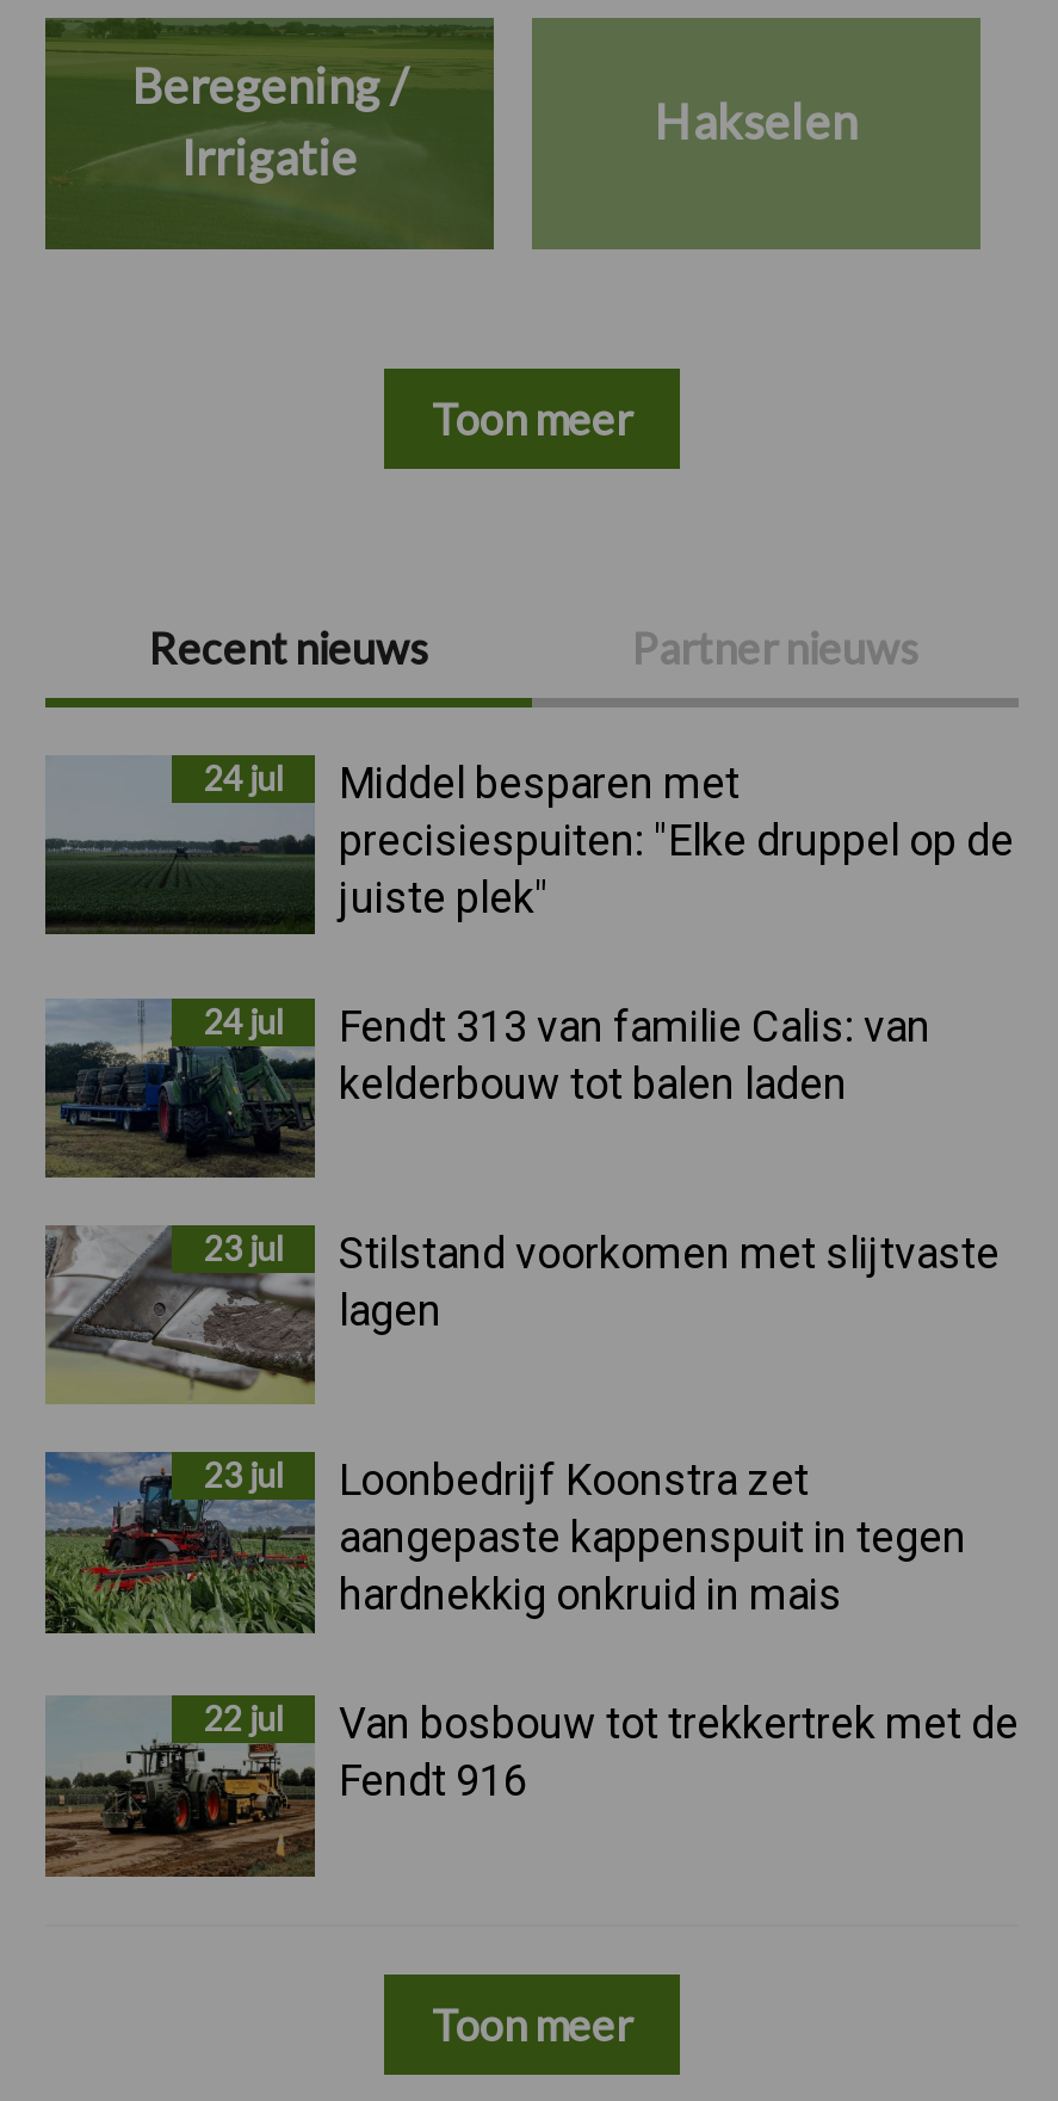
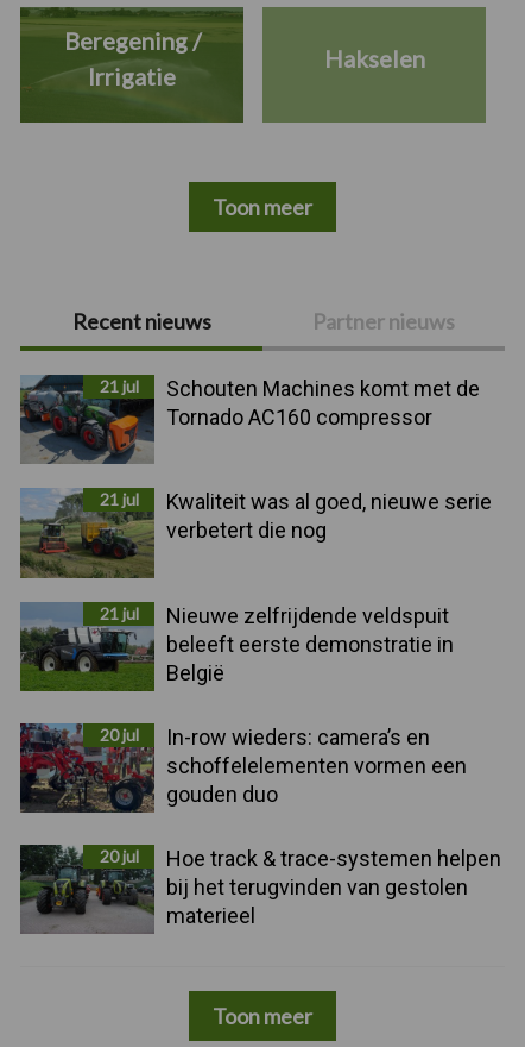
[45,754,1014,935] [image] | 24 jul | Middel besparen met | precisiespuiten: "Elke druppel op de | juiste plek" -> [19,375,480,465] [image] | 21 jul | Schouten Machines komt met de | Tornado AC160 compressor
[43,983,930,1179] [image] | 24 jul | Fendt 313 van familie Calis: van | kelderbouw tot balen laden -> [19,488,492,585] [image] | 21 jul | Kwaliteit was al goed, nieuwe serie | verbetert die nog
[43,1210,1000,1405] [image] | 23 jul | Stilstand voorkomen met slijtvaste | lagen -> [19,601,454,698] [image] | 21 jul | Nieuwe zelfrijdende veldspuit | beleeft eerste demonstratie in | België
[43,1448,966,1635] [image] | 23 jul | Loonbedrijf Koonstra zet | aangepaste kappenspuit in tegen | hardnekkig onkruid in mais -> [19,722,467,814] [image] | 20 jul | In-row wieders: camera’s en | schoffelelementen vormen een | gouden duo
[45,1694,1019,1876] [image] | 22 jul | Van bosbouw tot trekkertrek met de | Fendt 916 -> [19,844,501,934] [image] | 20 jul | Hoe track & trace-systemen helpen | bij het terugvinden van gestolen | materieel

